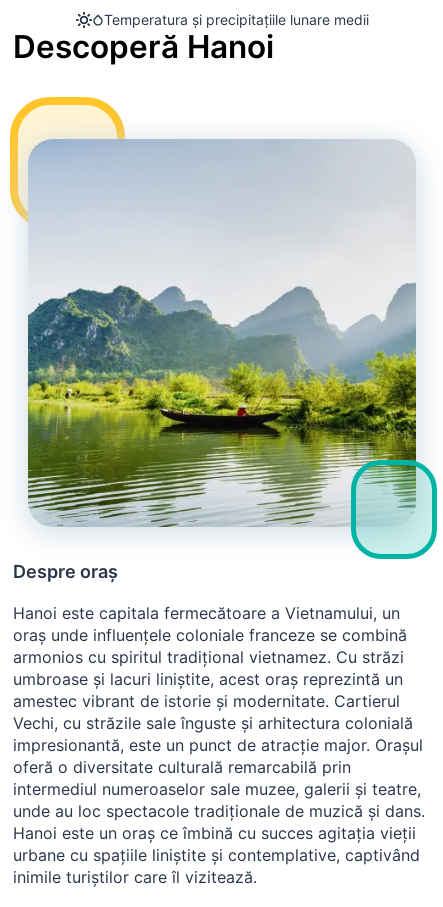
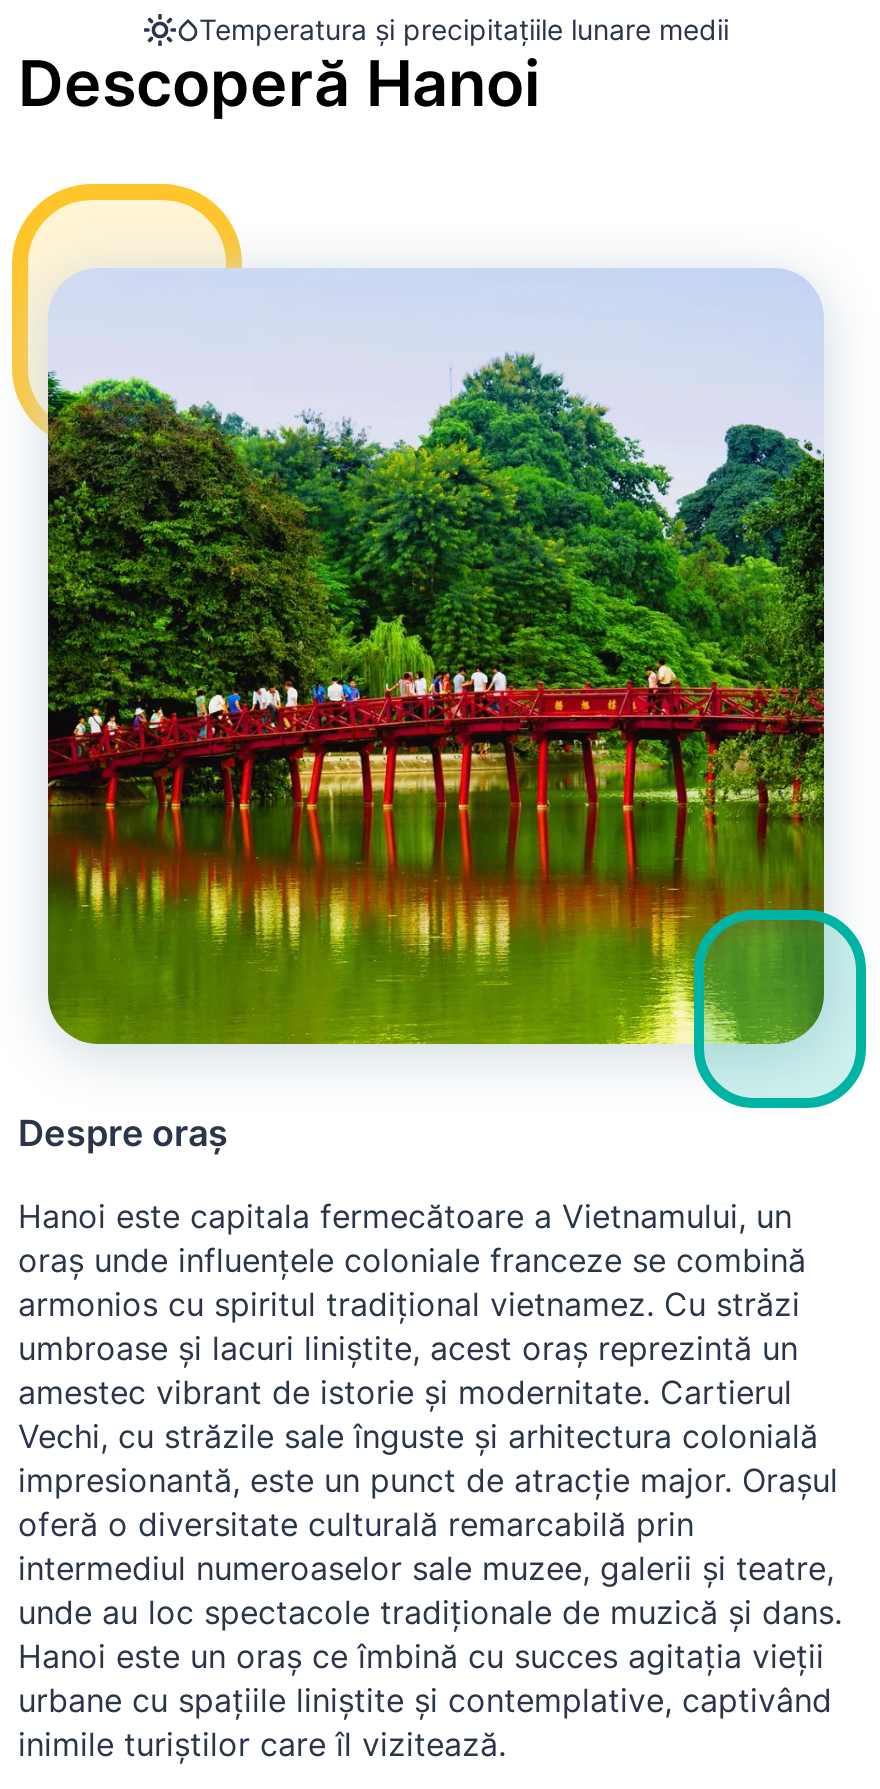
[27,139,417,527] [image] -> [46,270,826,1046] [image]

